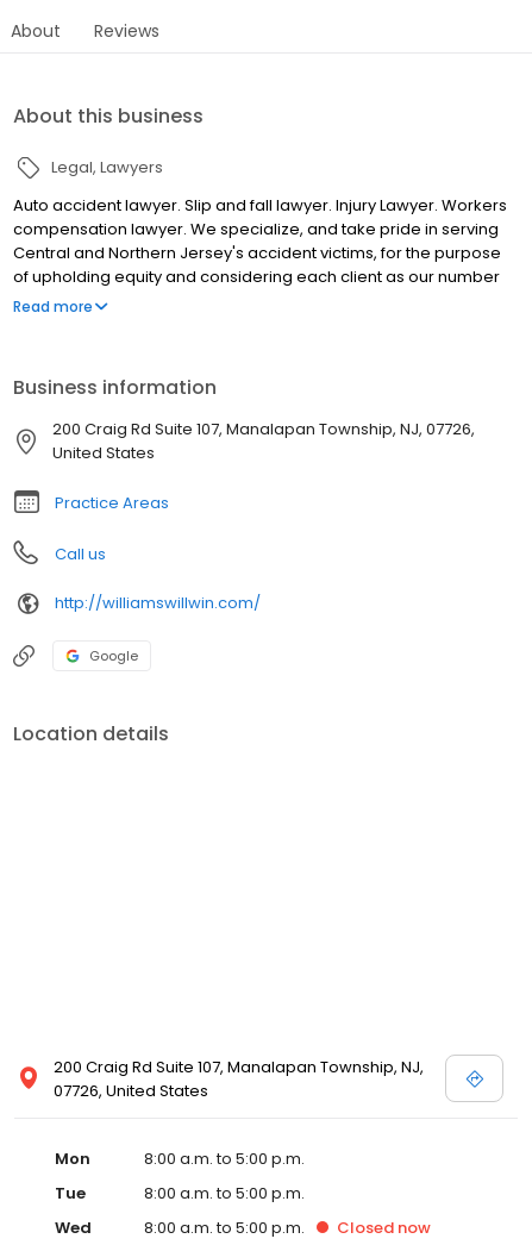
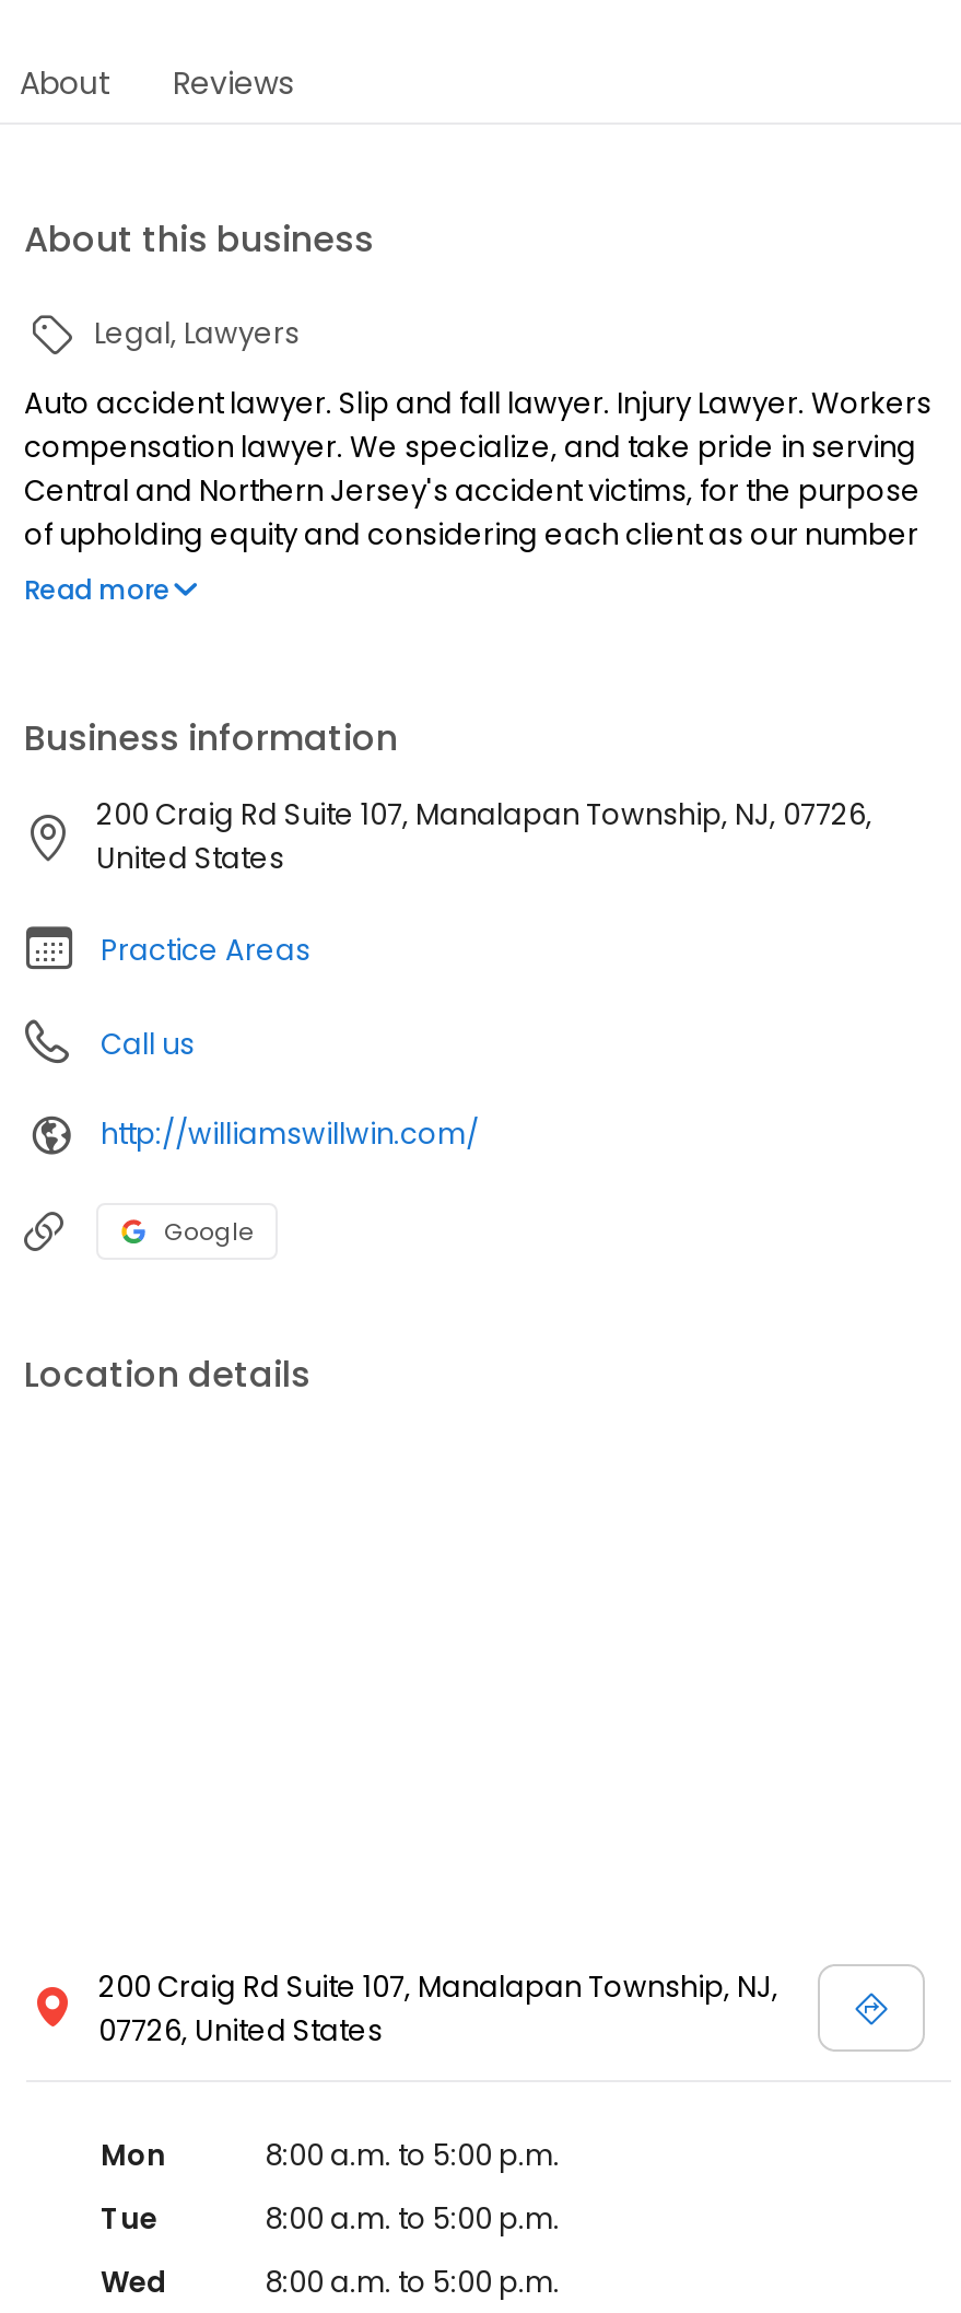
[337,1216,431,1238] Closed now -> none

